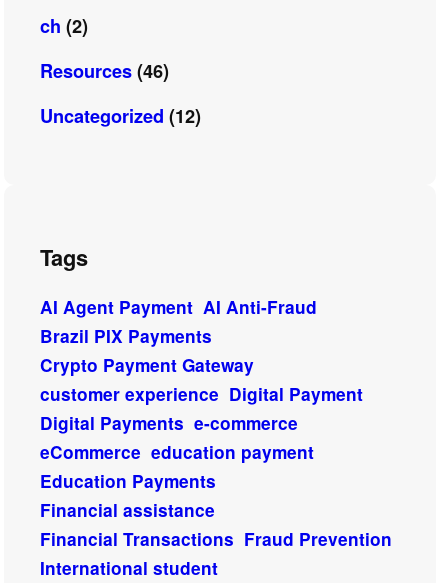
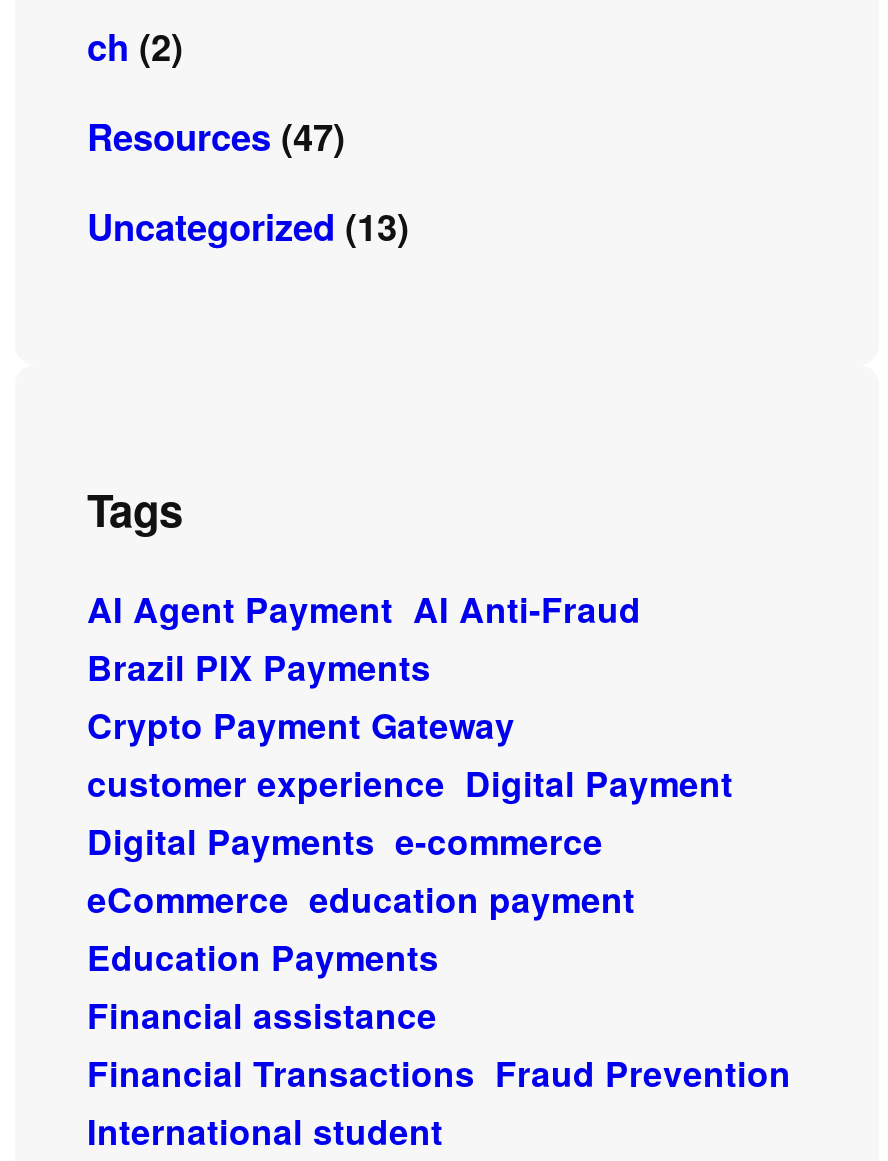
[40,58,169,84] Resources (46) -> [87,111,345,163] Resources (47)
[40,103,201,129] Uncategorized (12) -> [87,201,409,253] Uncategorized (13)

